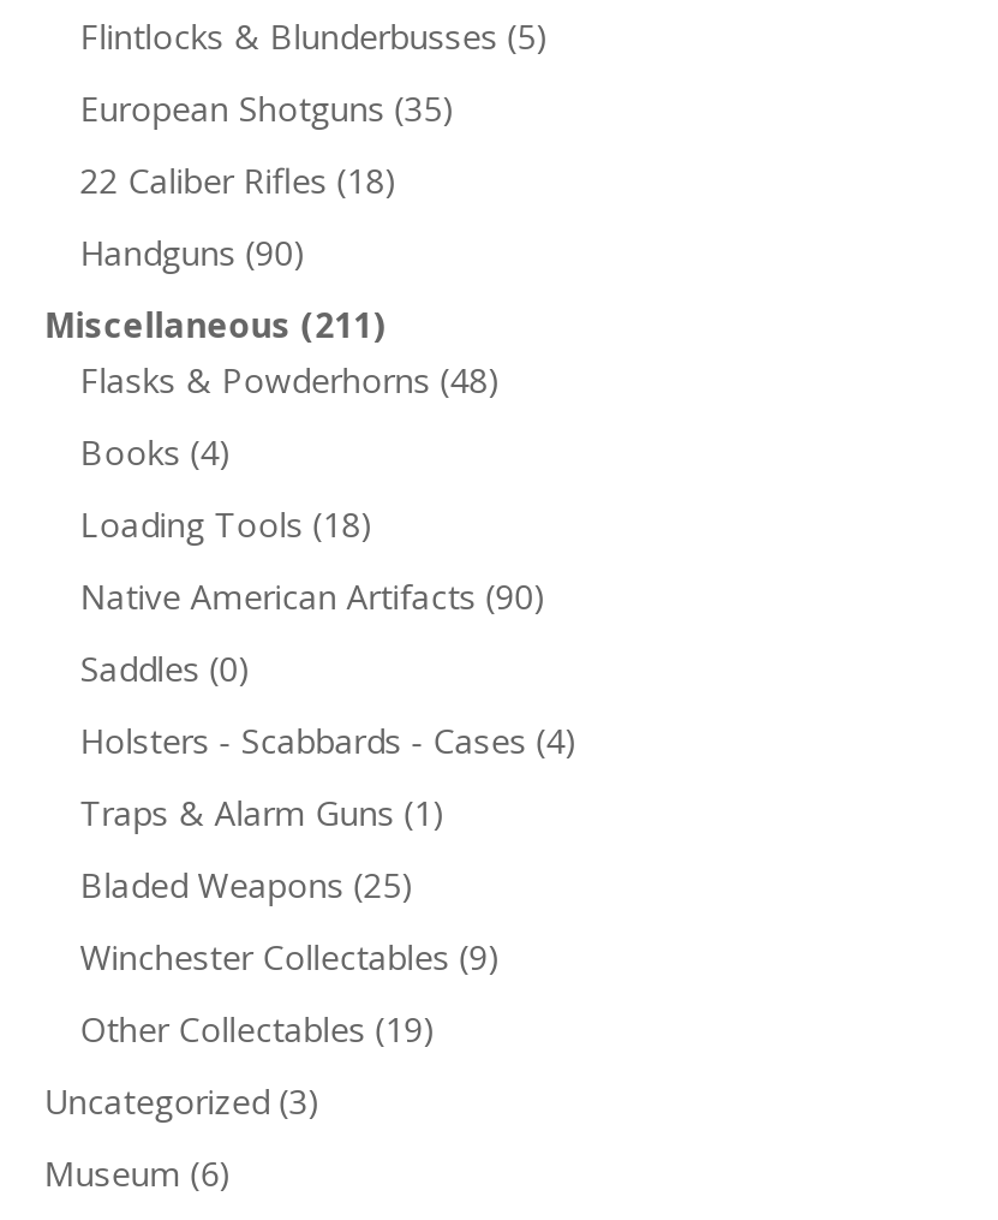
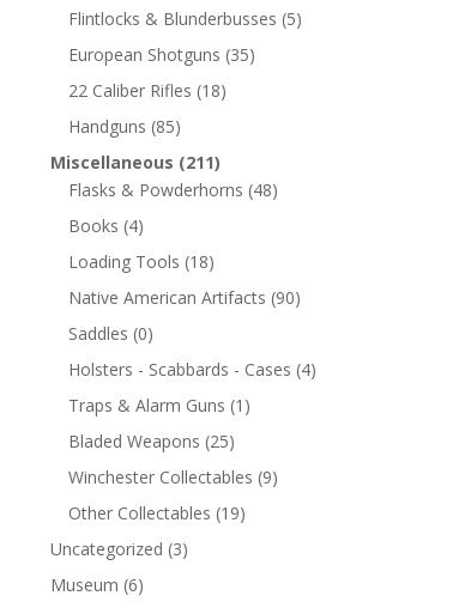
[80,229,306,275] Handguns (90) -> [68,115,181,138] Handguns (85)

